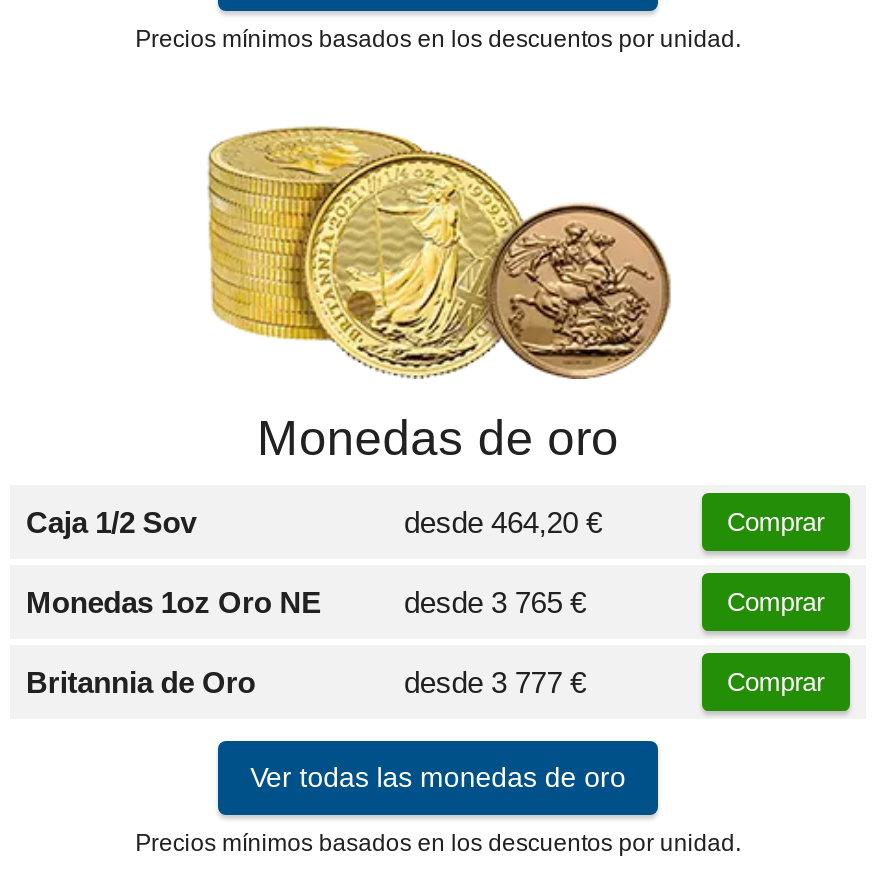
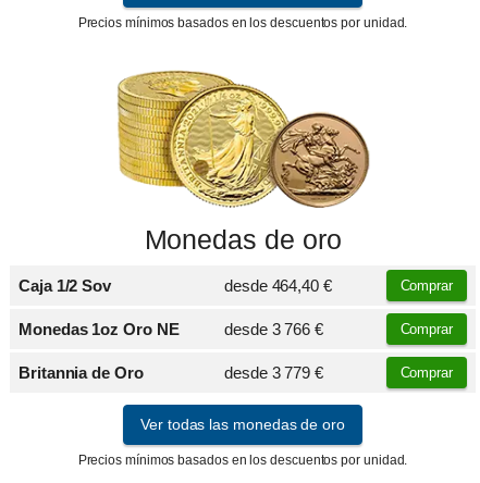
[404,505,602,539] desde 464,20 € -> [224,276,332,295] desde 464,40 €
[404,585,586,619] desde 3 765 € -> [224,320,323,338] desde 3 766 €
[404,665,586,699] desde 3 777 € -> [224,363,323,382] desde 3 779 €

